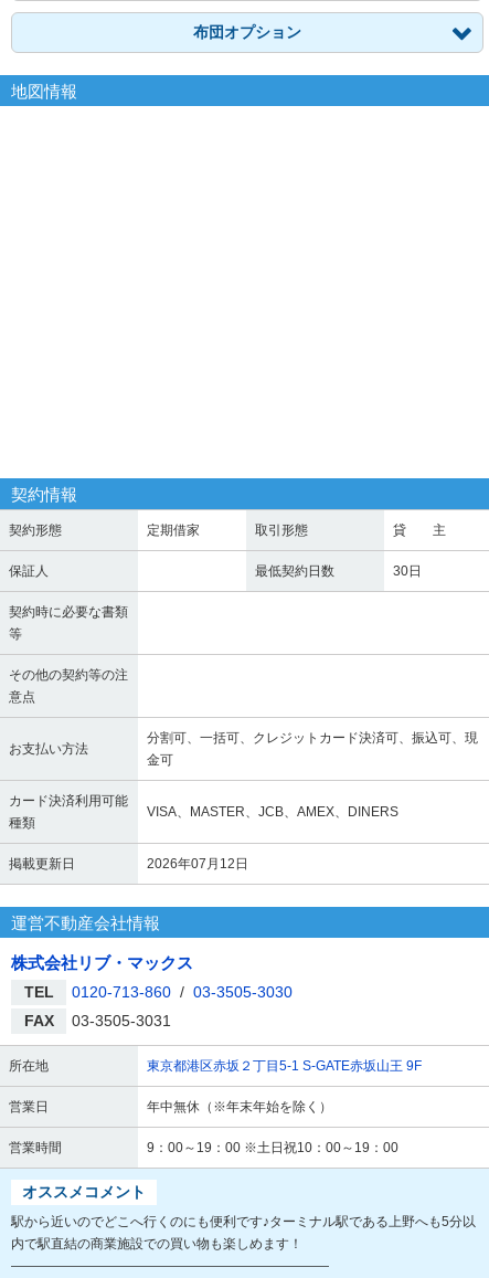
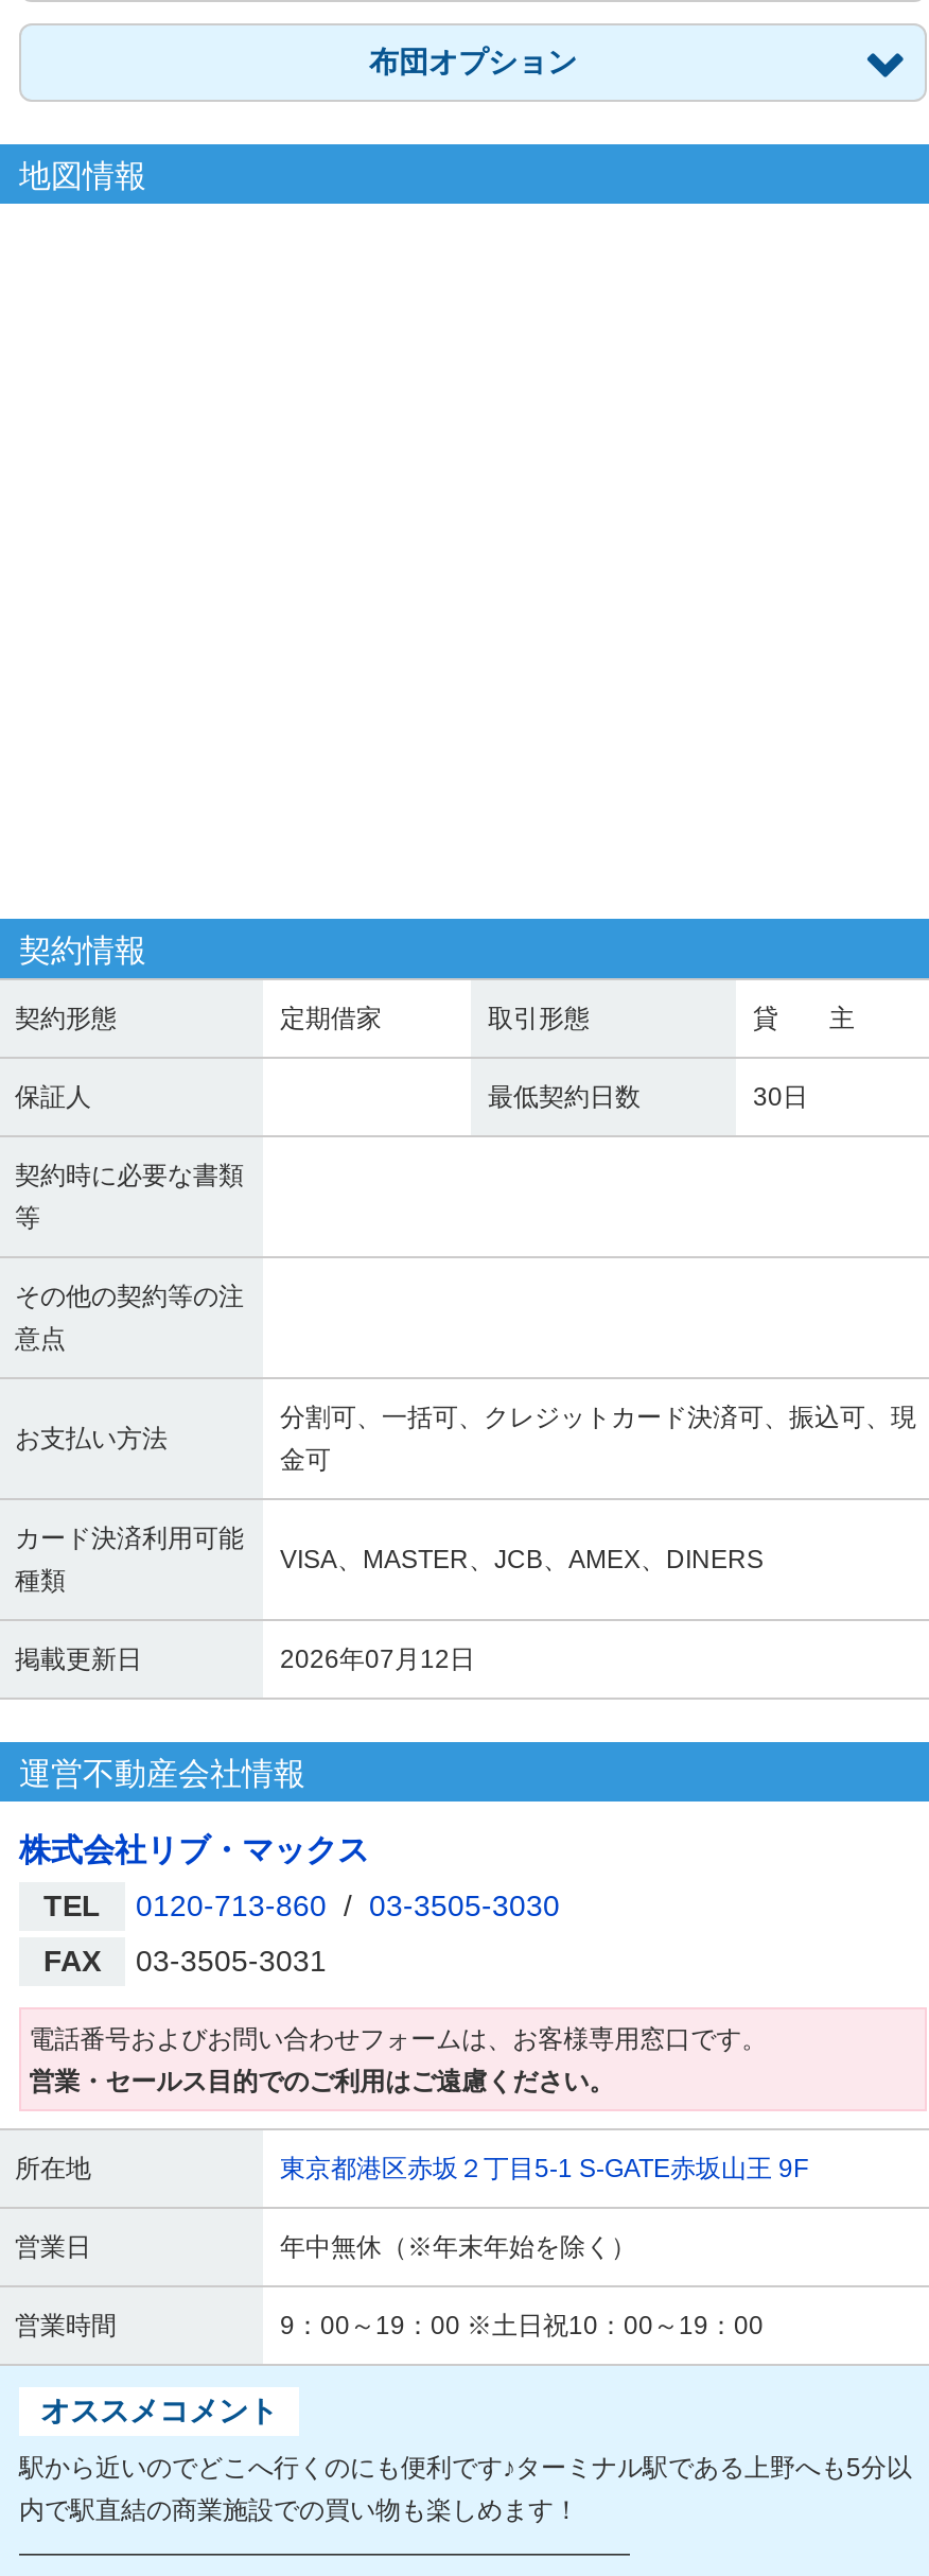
none -> [29,2023,767,2096] 電話番号およびお問い合わせフォームは、お客様専用窓口です。 | 営業・セールス目的でのご利用はご遠慮ください。

